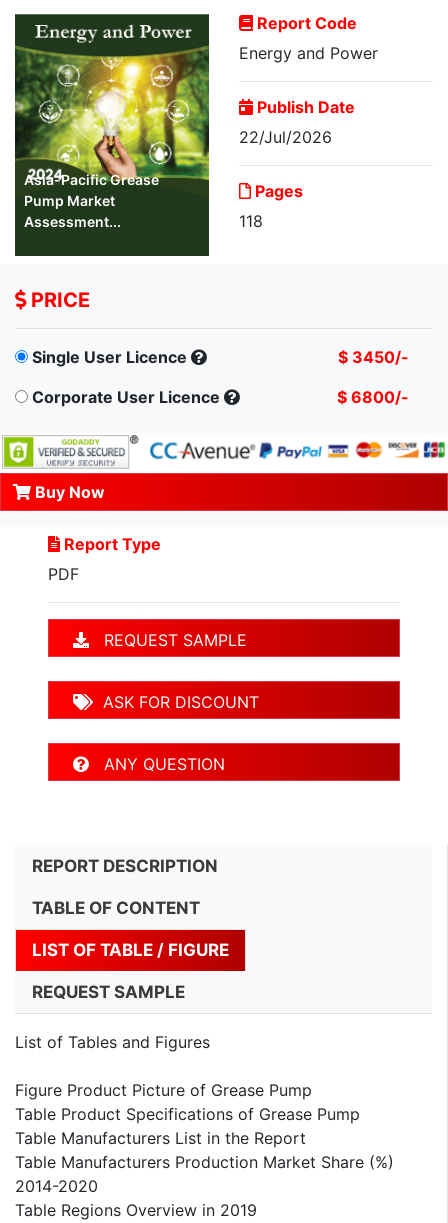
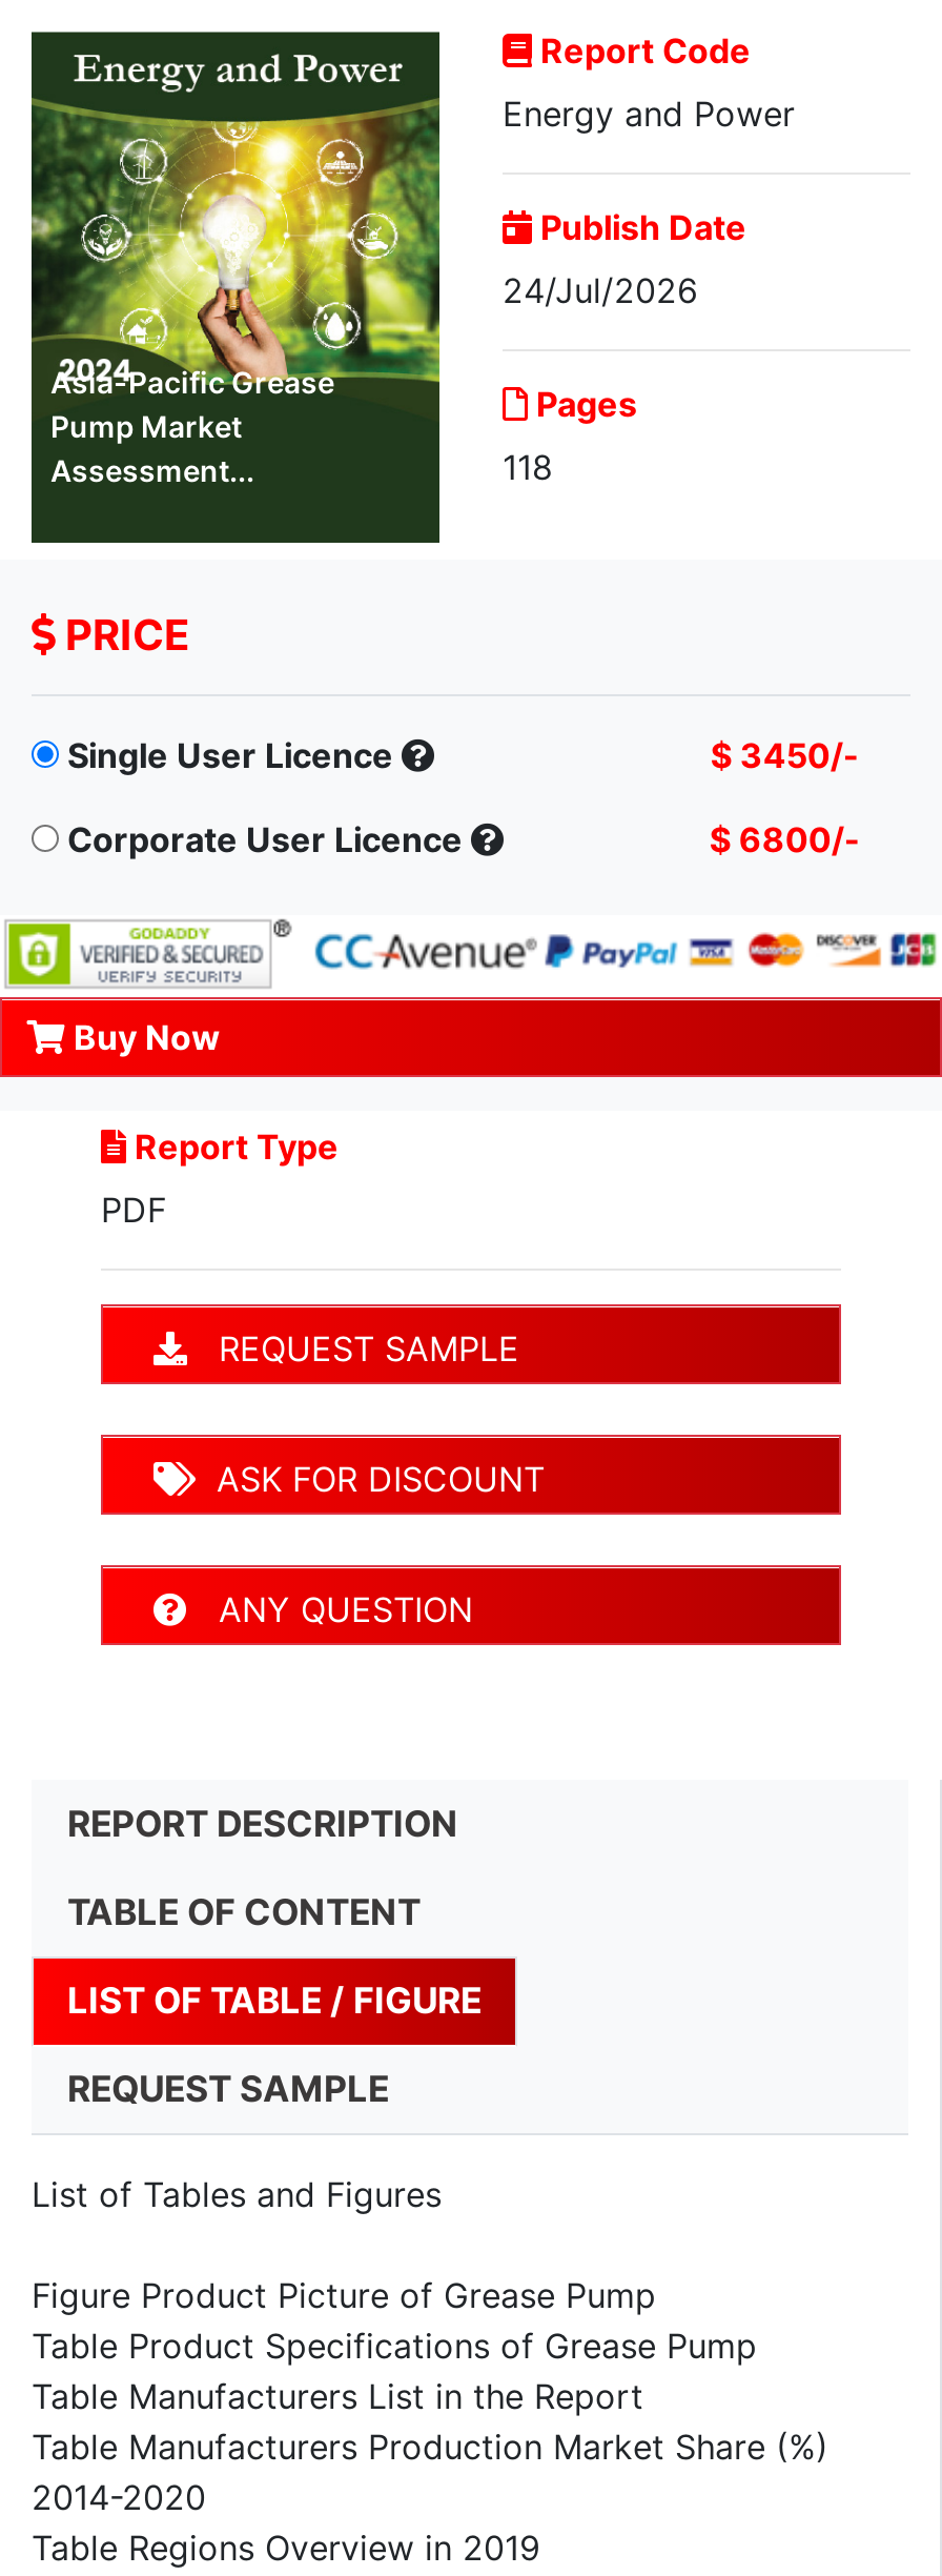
[239,127,332,147] 22/Jul/2026 -> [503,270,698,312] 24/Jul/2026

